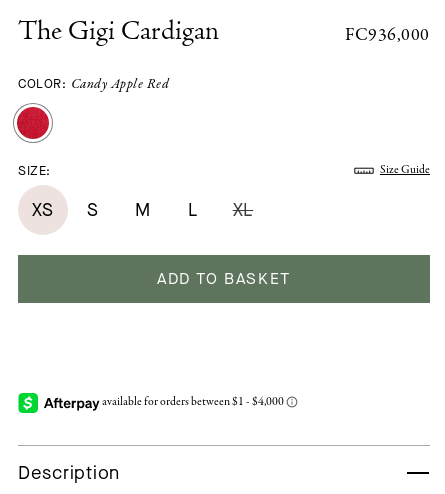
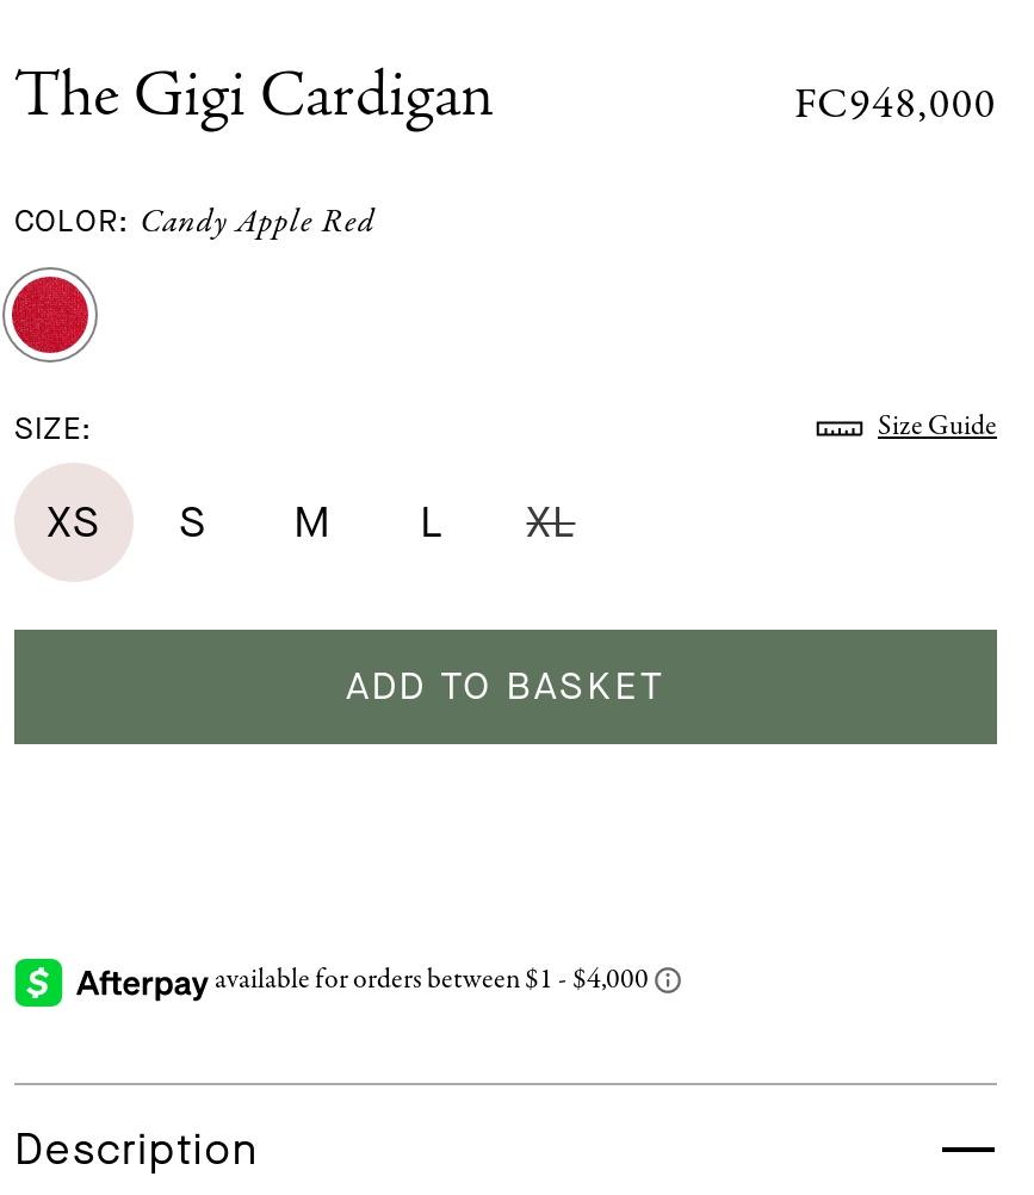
[345,22,430,47] FC936,000 -> [794,75,997,135] FC948,000

